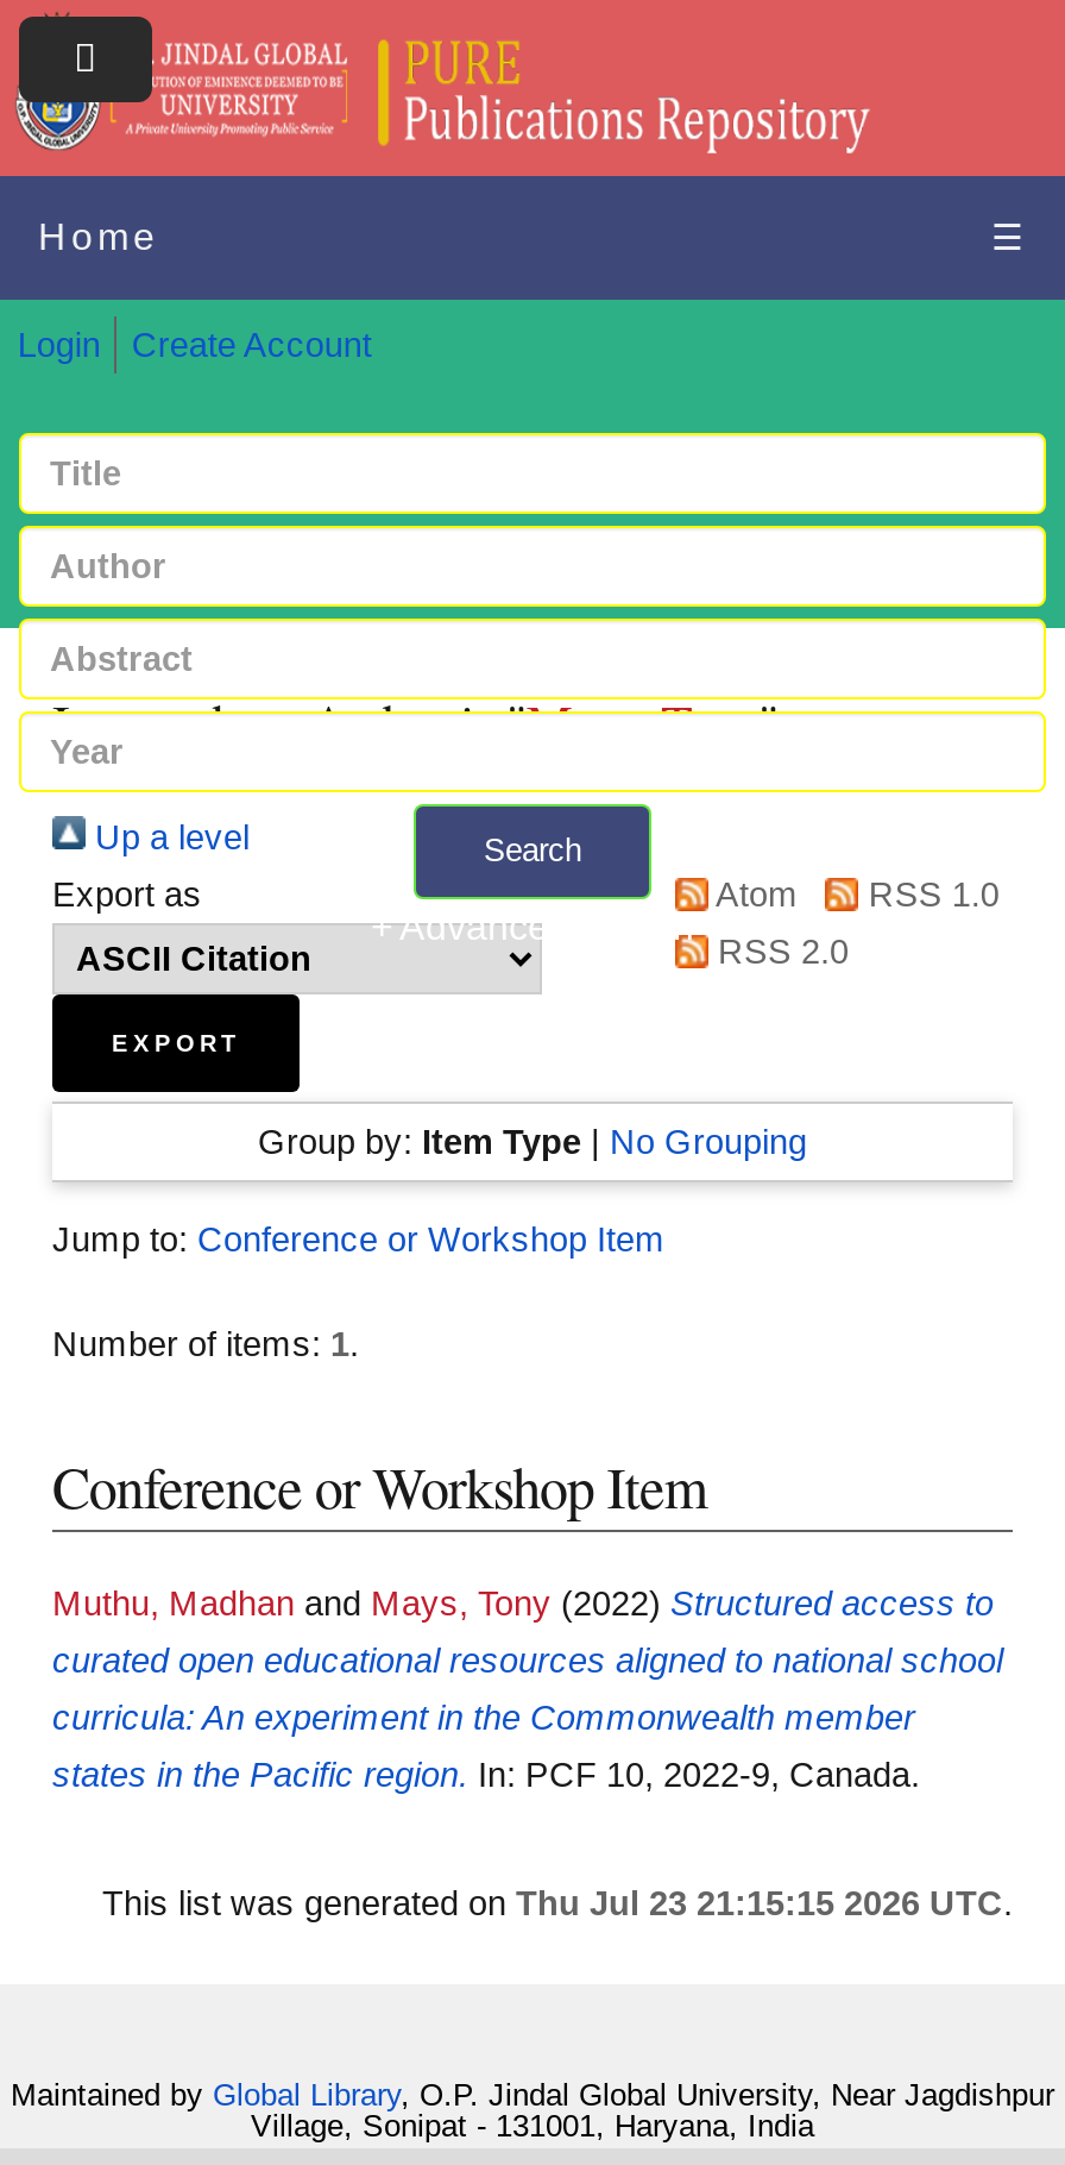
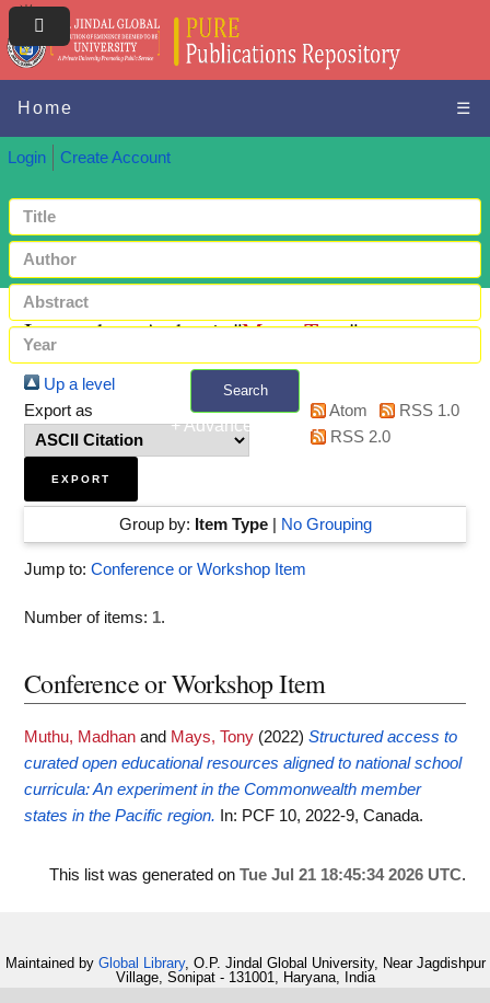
[102,1884,1013,1922] This list was generated on Thu Jul 23 21:15:15 2026 UTC. -> [49,866,466,884] This list was generated on Tue Jul 21 18:45:34 2026 UTC.

